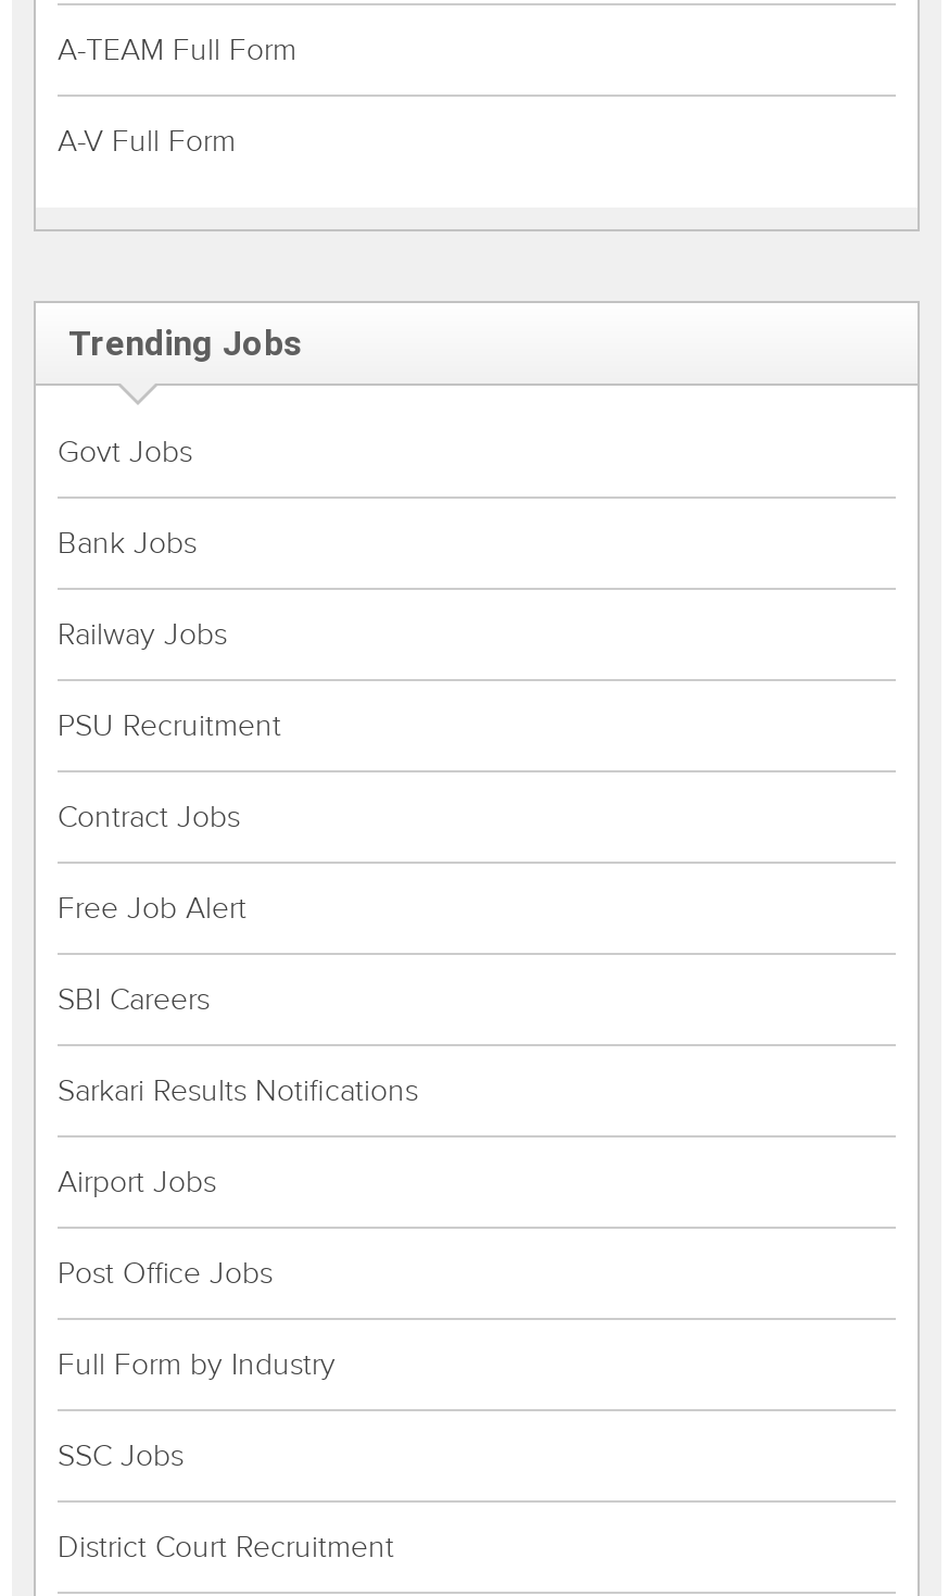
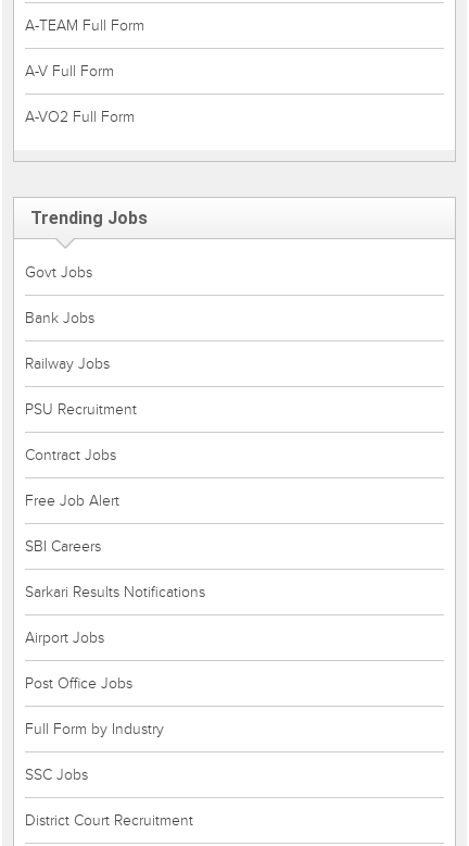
none -> [25,108,135,126] A-VO2 Full Form

